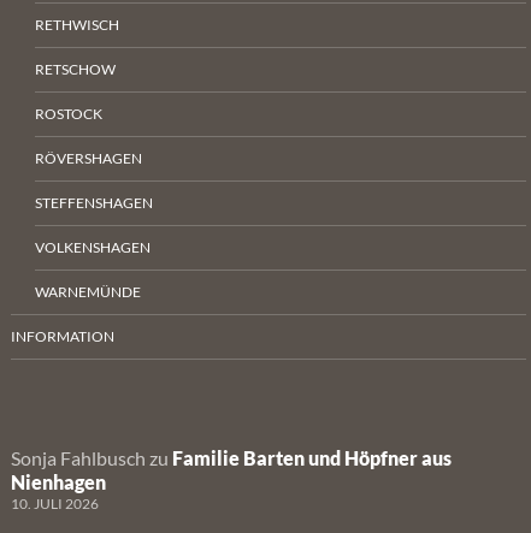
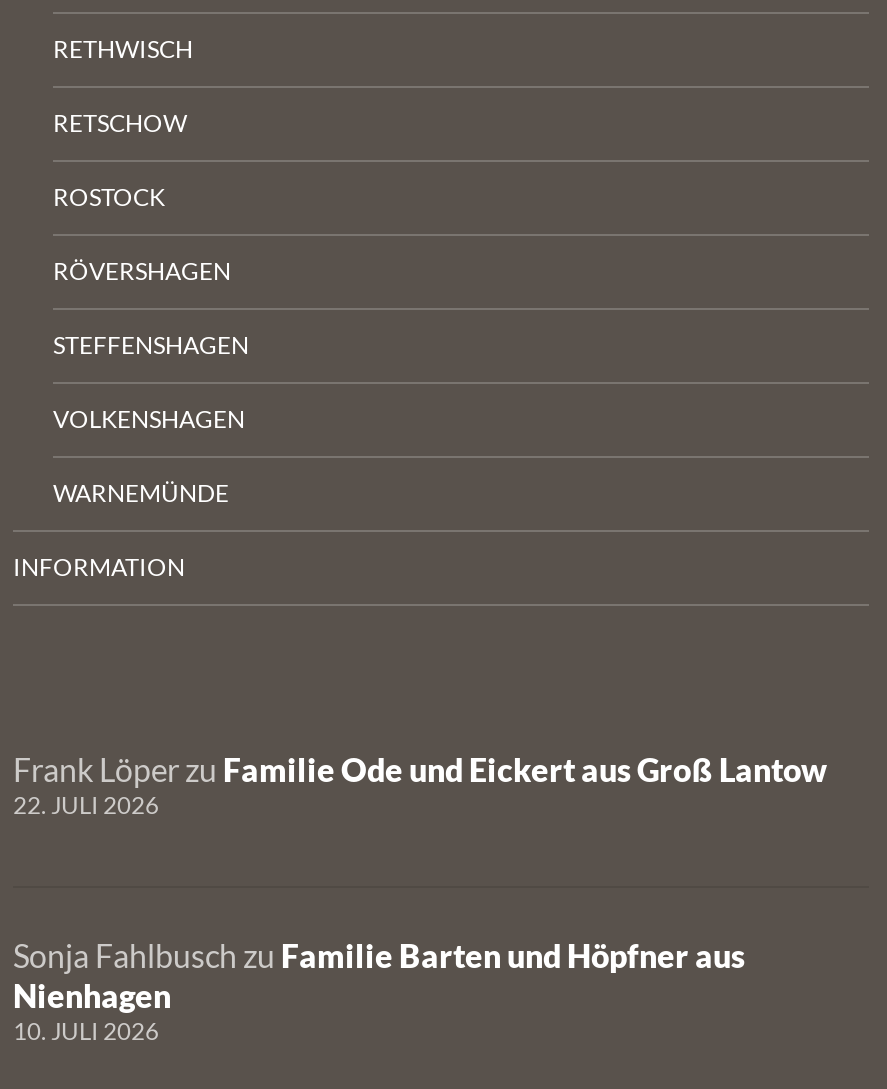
none -> [13,750,827,820] Frank Löper zu Familie Ode und Eickert aus Groß Lantow | 22. JULI 2026

